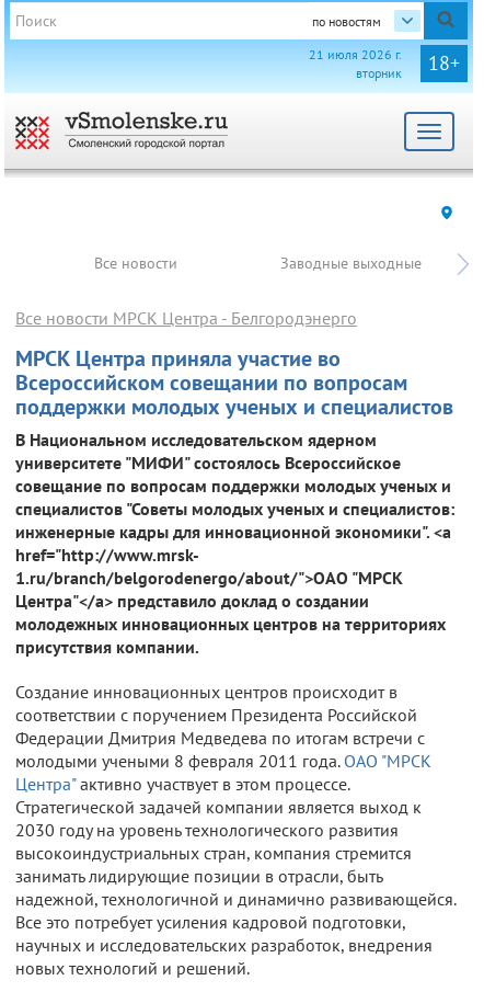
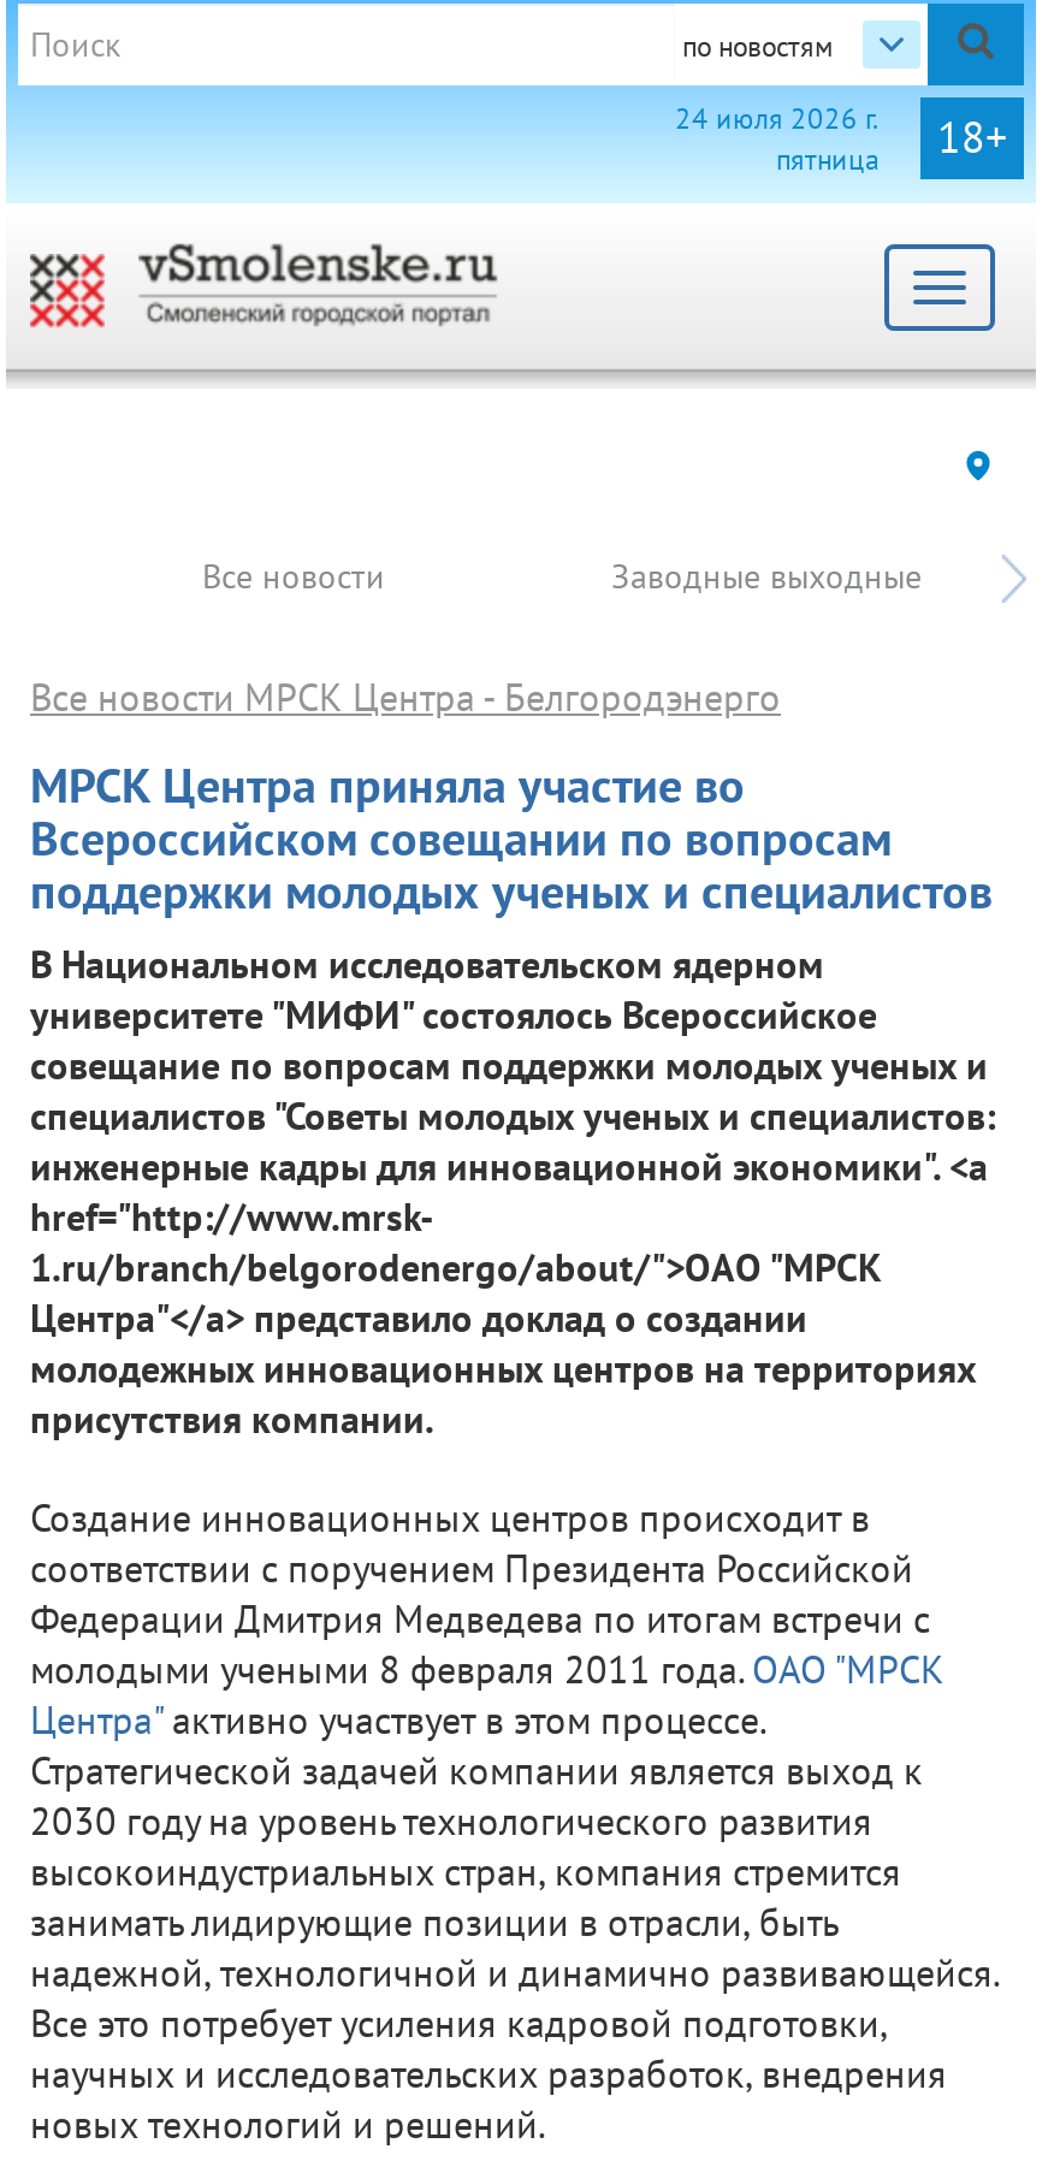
[309,46,402,81] 21 июля 2026 г. | вторник -> [675,100,880,177] 24 июля 2026 г. | пятница

